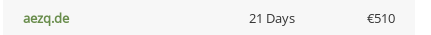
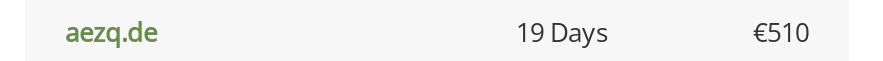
[248,9,294,27] 21 Days -> [516,14,608,50] 19 Days

